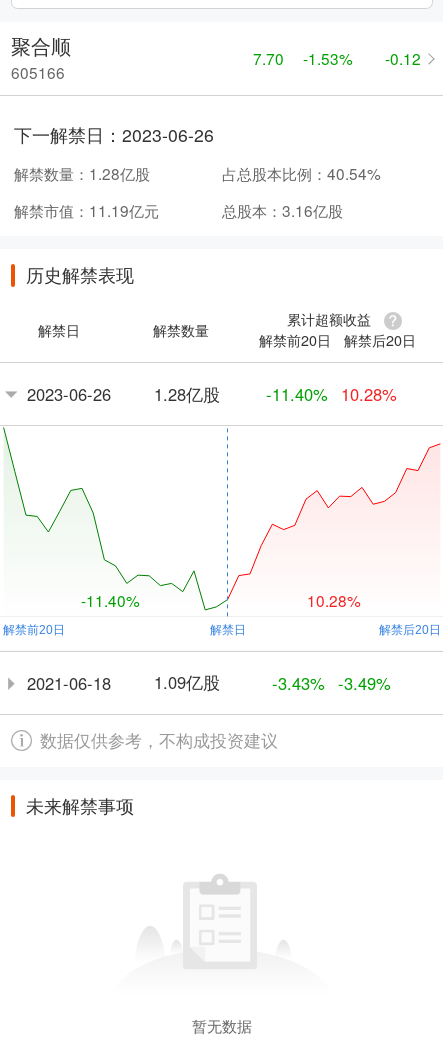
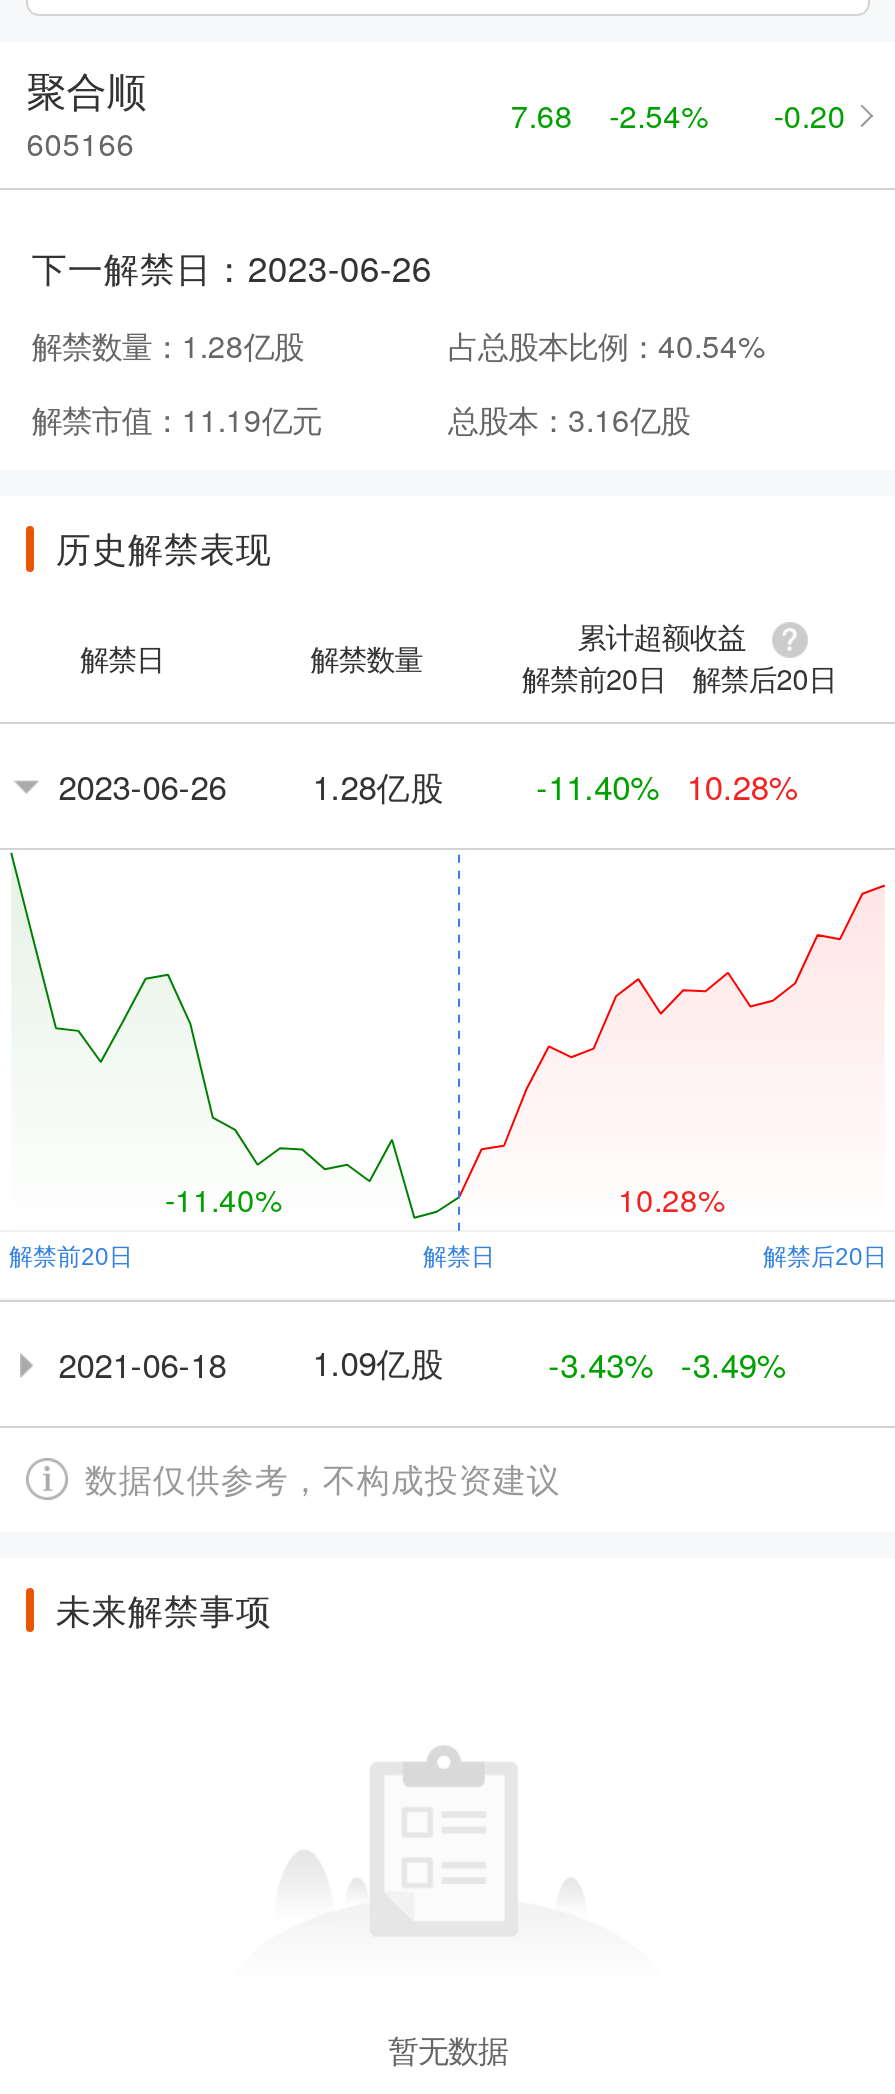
[253,47,284,69] 7.70 -> [511,92,573,136] 7.68
[303,47,353,69] -1.53% -> [609,92,709,136] -2.54%
[385,47,421,69] -0.12 -> [774,92,846,136] -0.20

